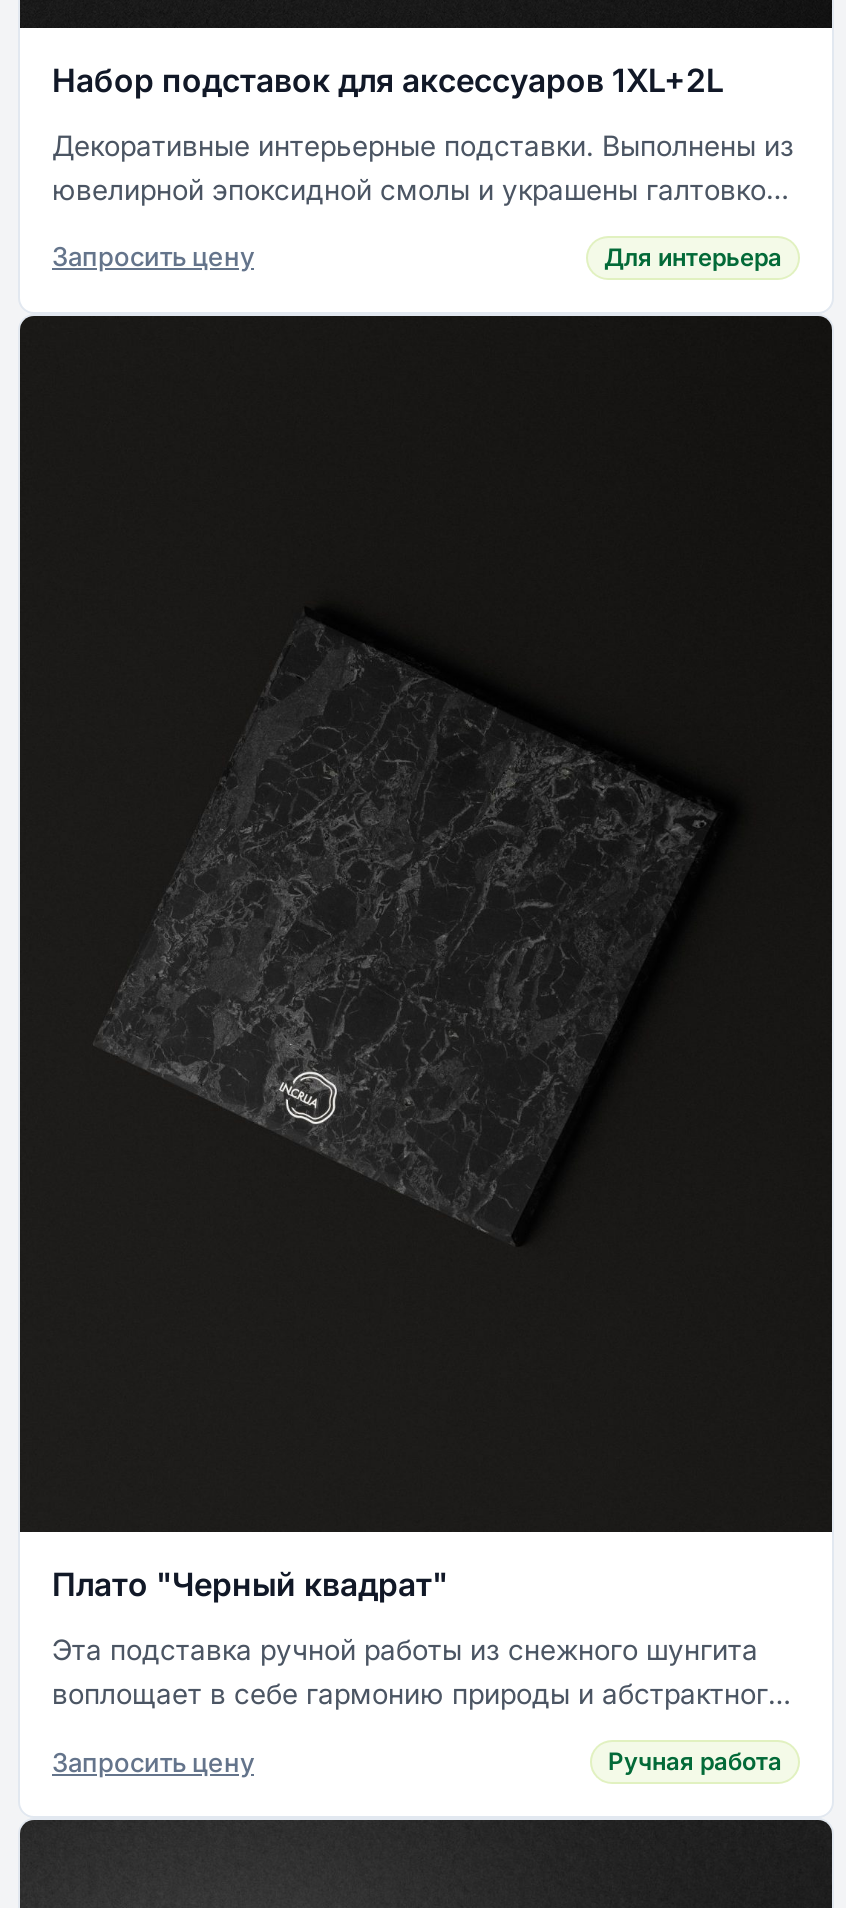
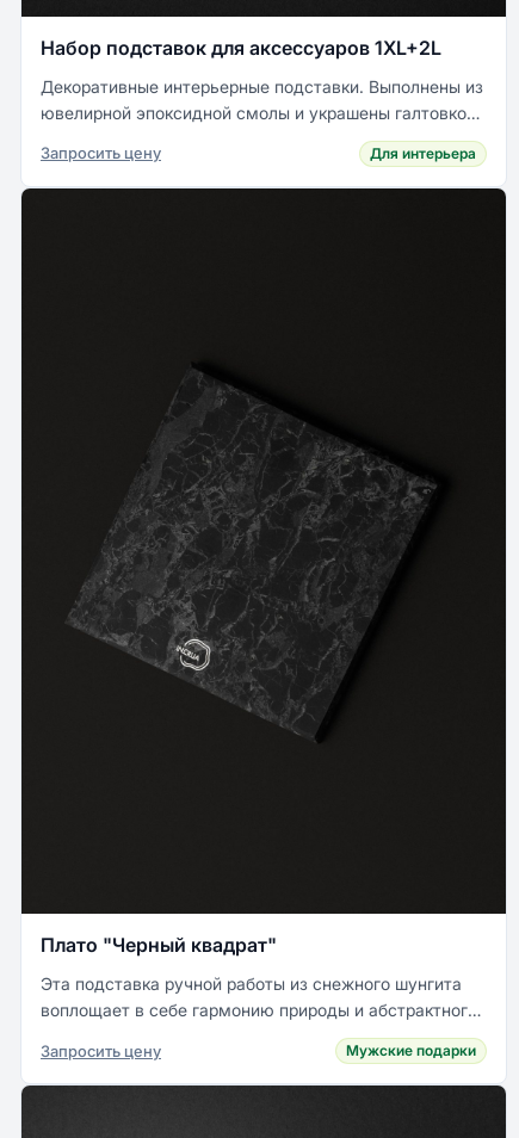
[608,1746,782,1776] Ручная работа -> [346,1042,476,1060] Мужские подарки

